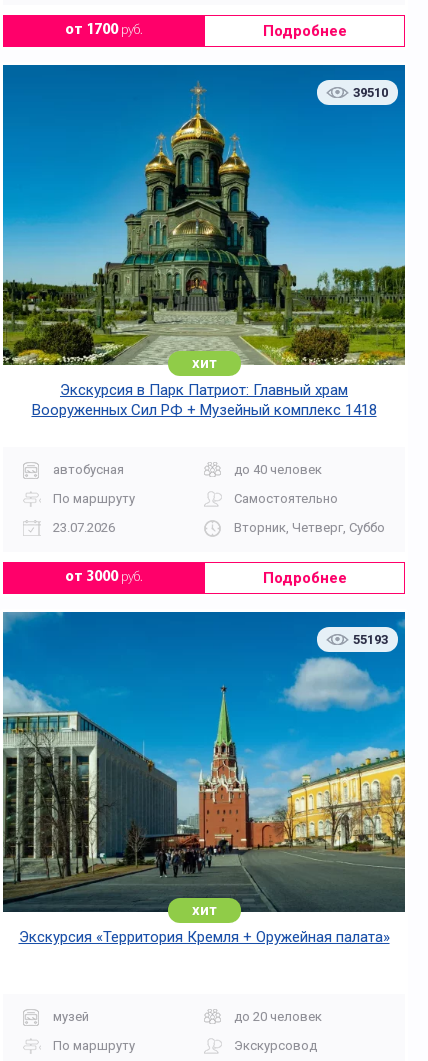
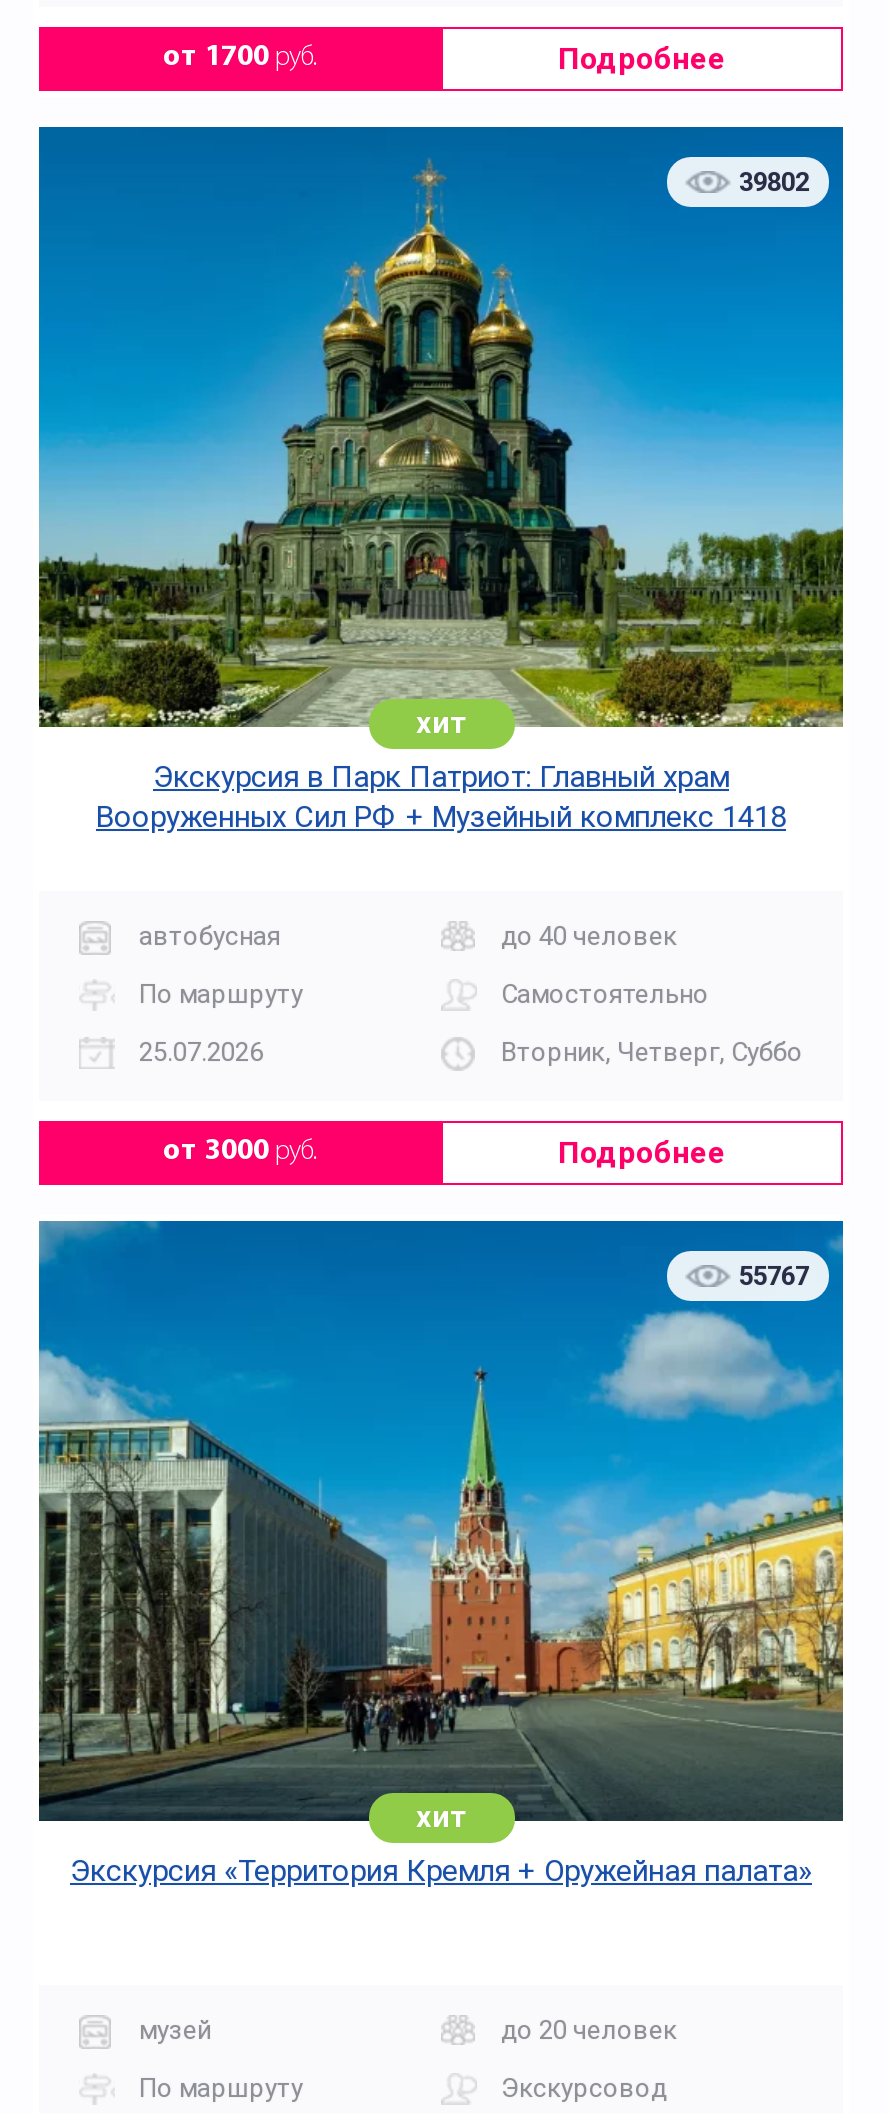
[353,85,388,100] 39510 -> [739,167,809,197] 39802
[53,519,115,534] 23.07.2026 -> [139,1036,263,1066] 25.07.2026
[353,632,388,647] 55193 -> [739,1261,809,1291] 55767

